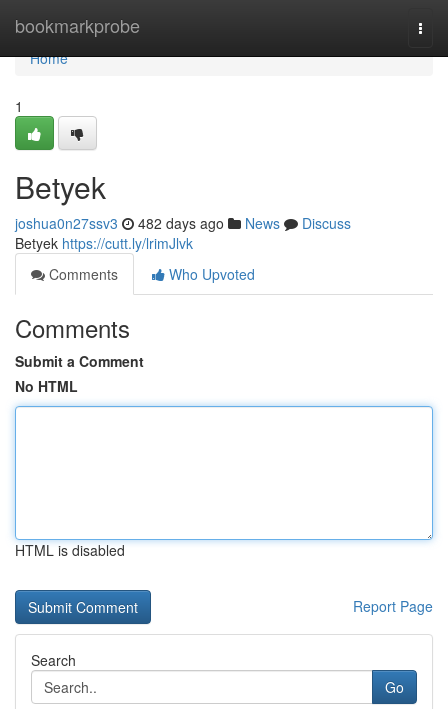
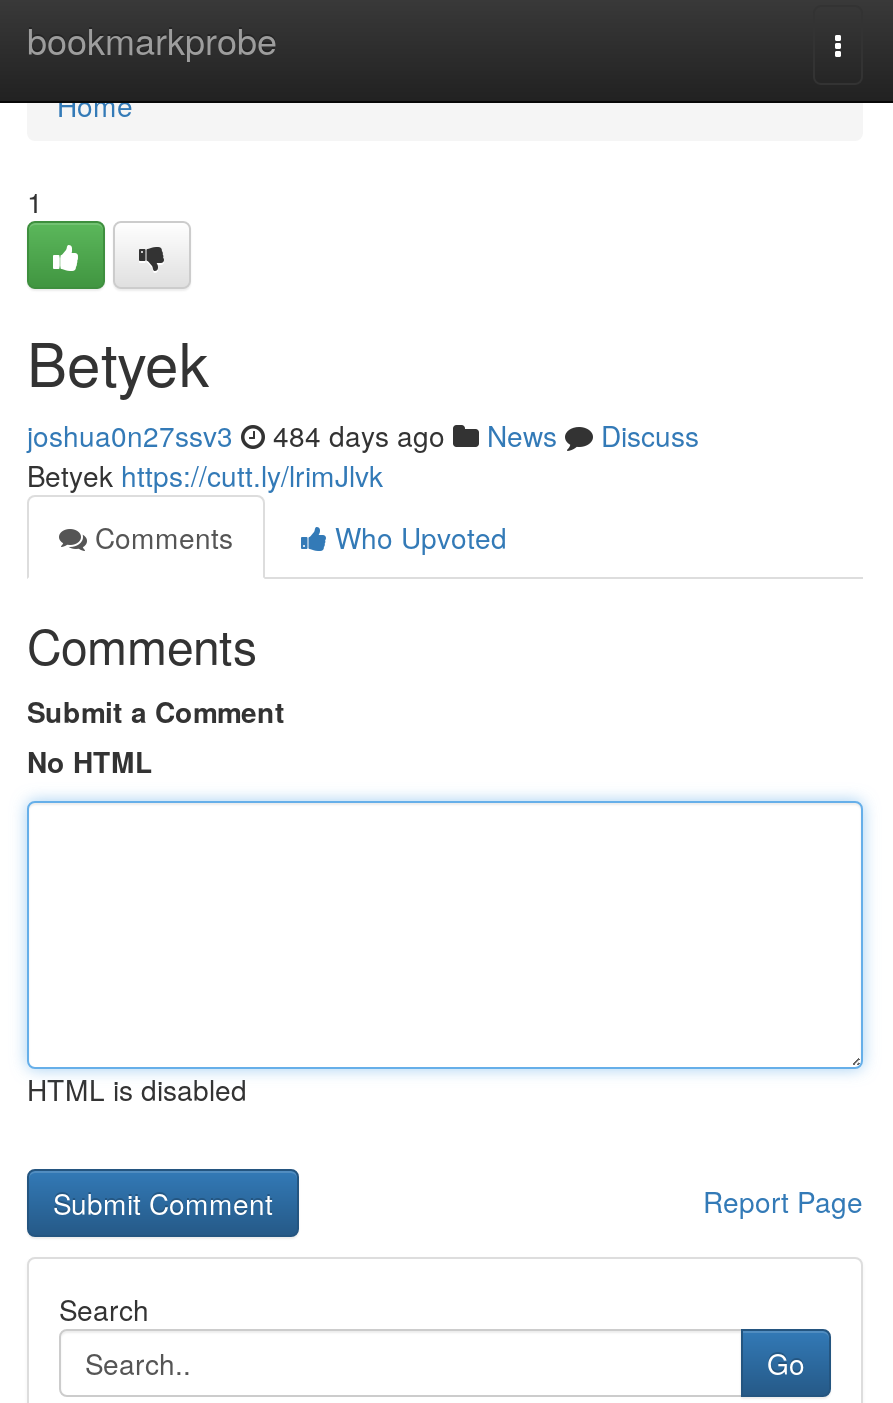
[15,213,351,233] joshua0n27ssv3 482 days ago News Discuss -> [27,415,699,455] joshua0n27ssv3 484 days ago News Discuss

